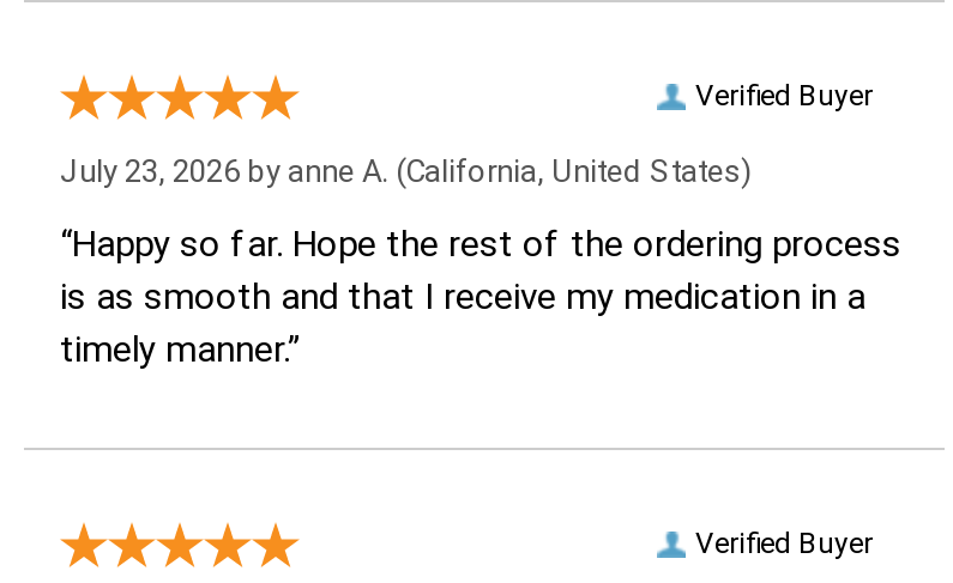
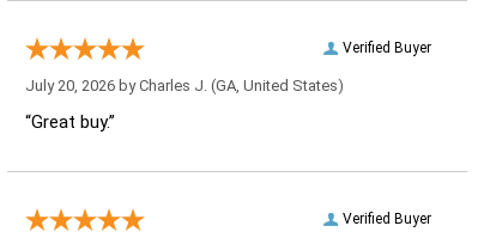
[60,153,753,189] July 23, 2026 by anne A. (California, United States) -> [25,76,344,94] July 20, 2026 by Charles J. (GA, United States)
[60,222,901,371] “Happy so far. Hope the rest of the ordering process | is as smooth and that I receive my medication in a | timely manner.” -> [25,111,115,133] “Great buy.”

